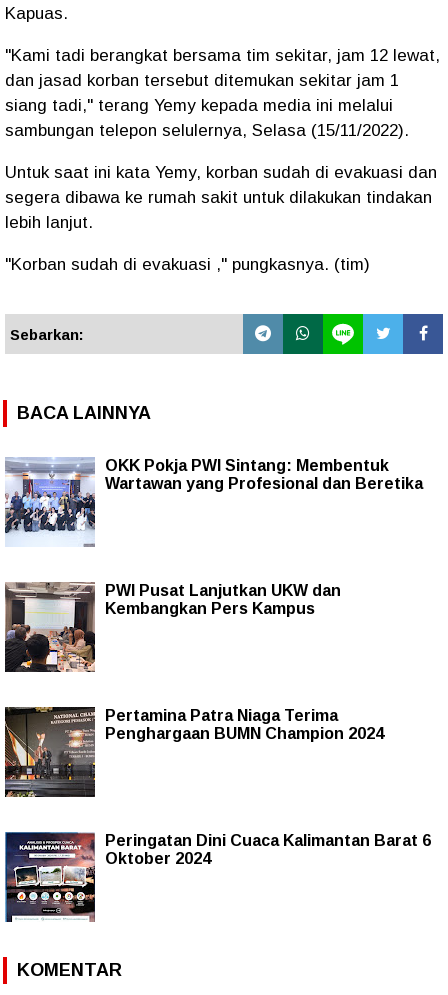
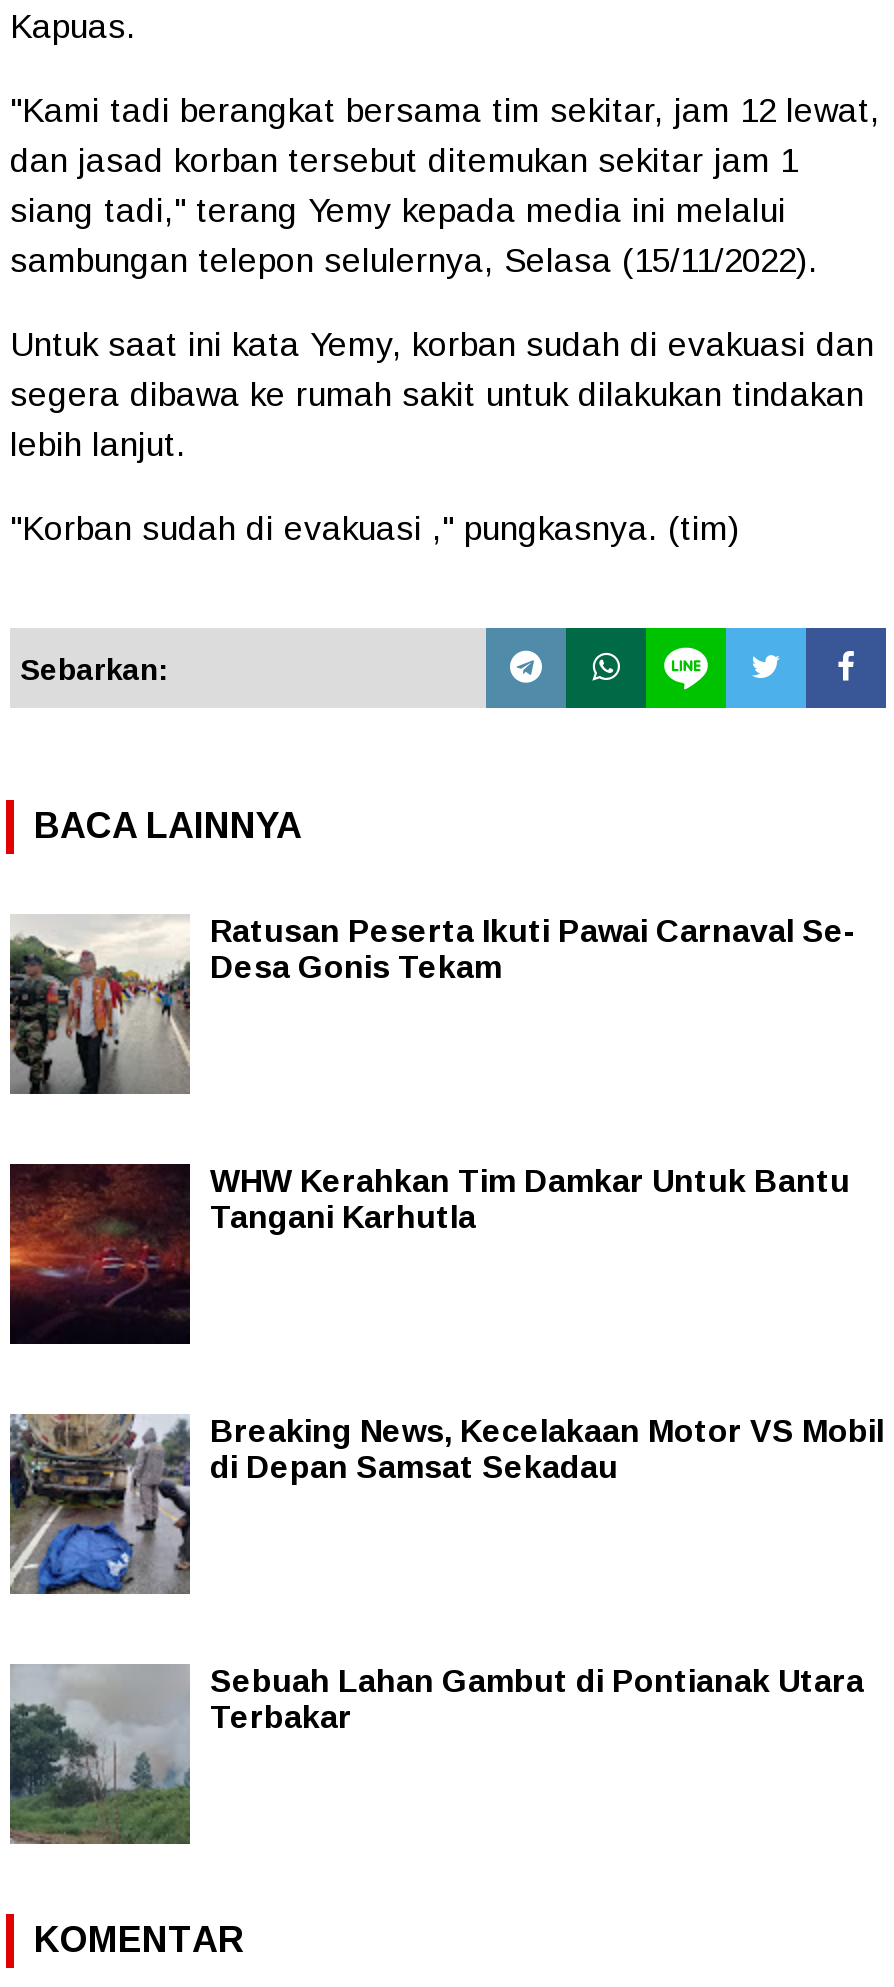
[5,457,423,547] [image] | OKK Pokja PWI Sintang: Membentuk | Wartawan yang Profesional dan Beretika -> [8,914,856,1096] [image] | Ratusan Peserta Ikuti Pawai Carnaval Se- | Desa Gonis Tekam
[4,581,341,673] [image] | PWI Pusat Lanjutkan UKW dan | Kembangkan Pers Kampus -> [8,1162,850,1346] [image] | WHW Kerahkan Tim Damkar Untuk Bantu | Tangani Karhutla
[4,706,384,798] [image] | Pertamina Patra Niaga Terima | Penghargaan BUMN Champion 2024 -> [8,1412,884,1594] [image] | Breaking News, Kecelakaan Motor VS Mobil | di Depan Samsat Sekadau
[4,832,431,923] [image] | Peringatan Dini Cuaca Kalimantan Barat 6 | Oktober 2024 -> [8,1664,864,1846] [image] | Sebuah Lahan Gambut di Pontianak Utara | Terbakar

